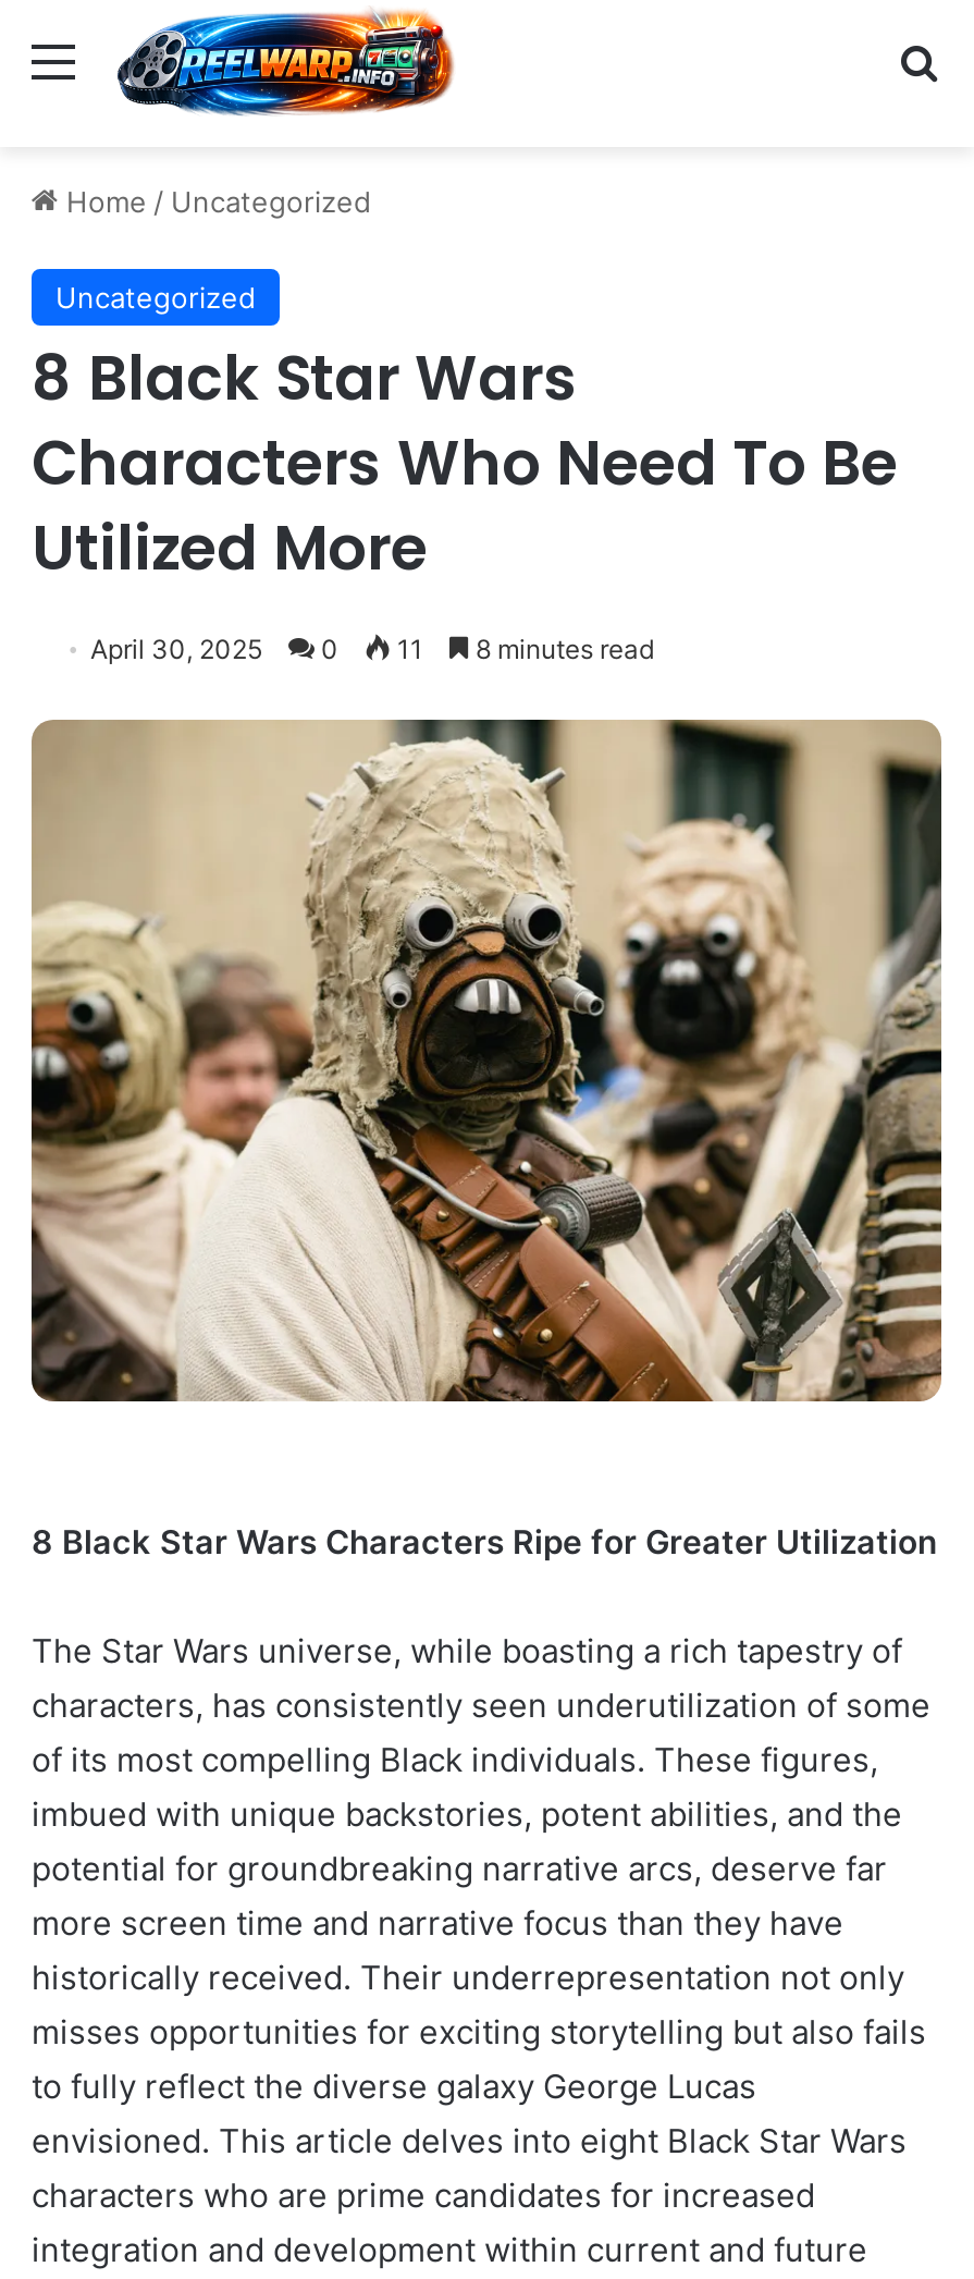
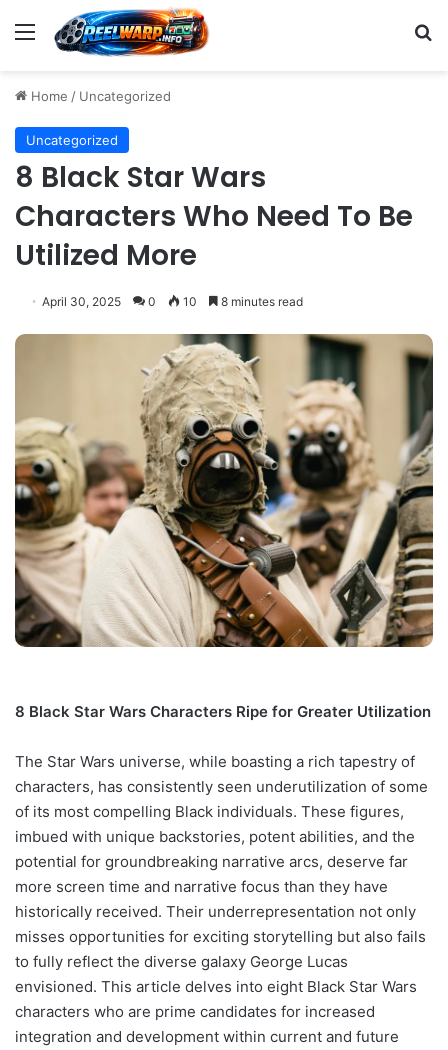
[90,632,654,665] April 30, 2025 0 11 8 minutes read -> [42,294,303,309] April 30, 2025 0 10 8 minutes read

